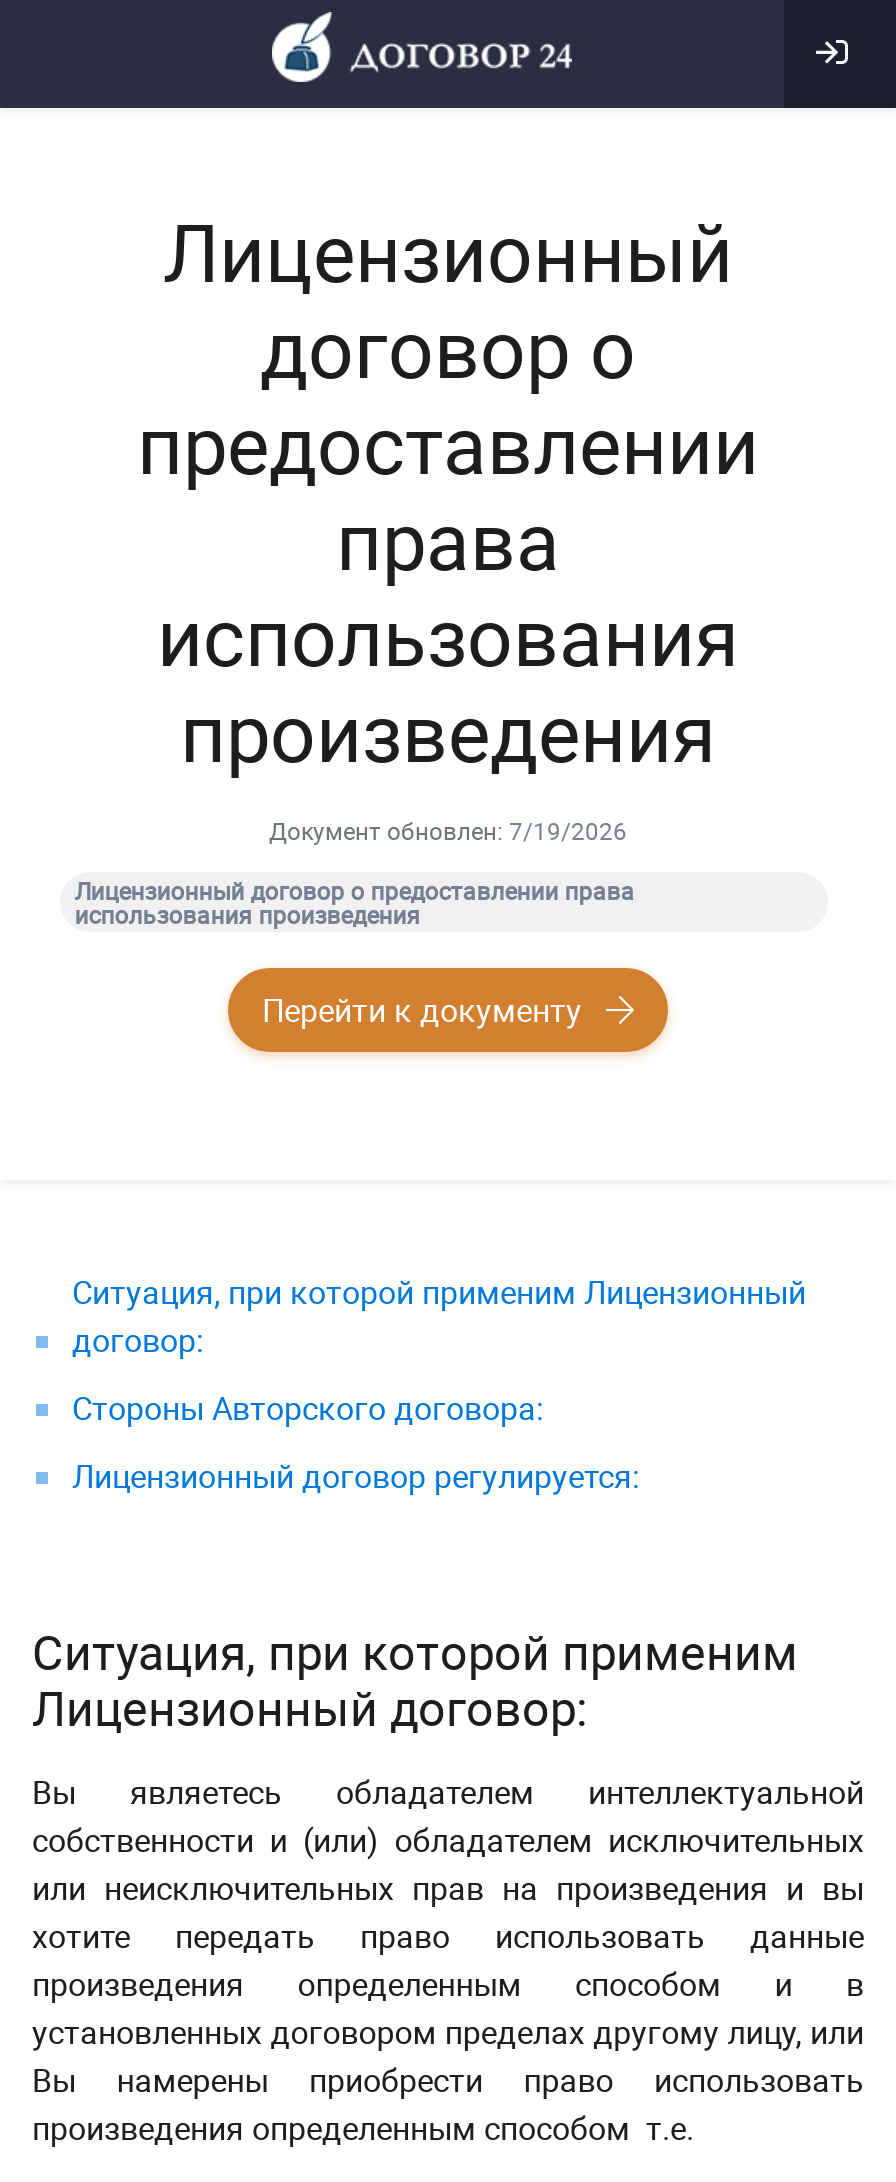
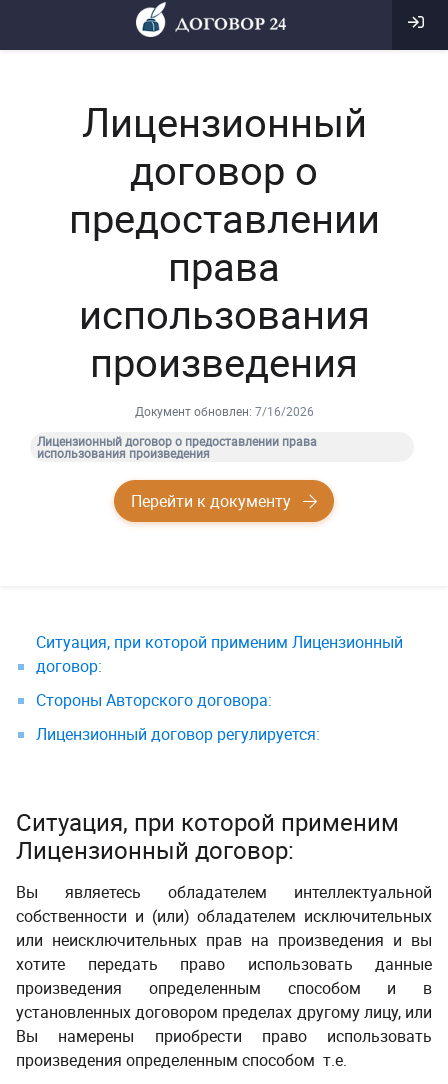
[269,814,627,846] Документ обновлен: 7/19/2026 -> [134,403,313,419] Документ обновлен: 7/16/2026

